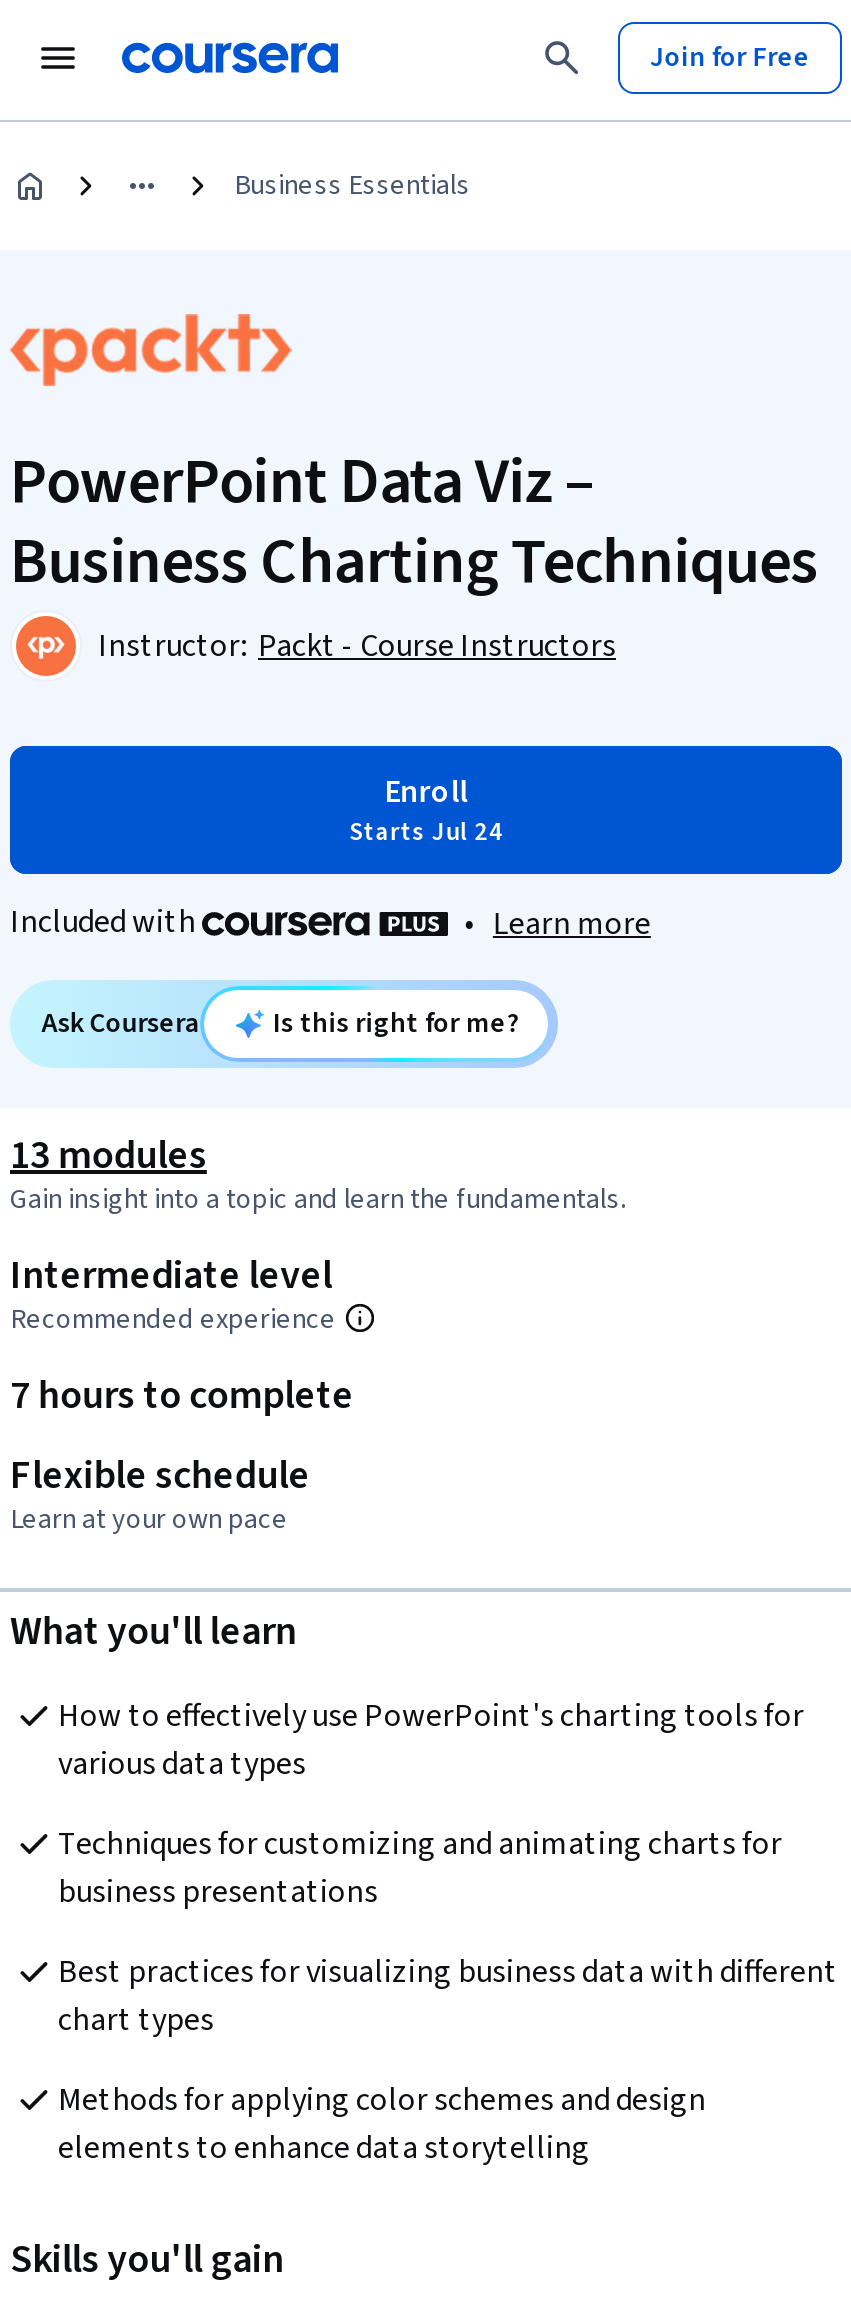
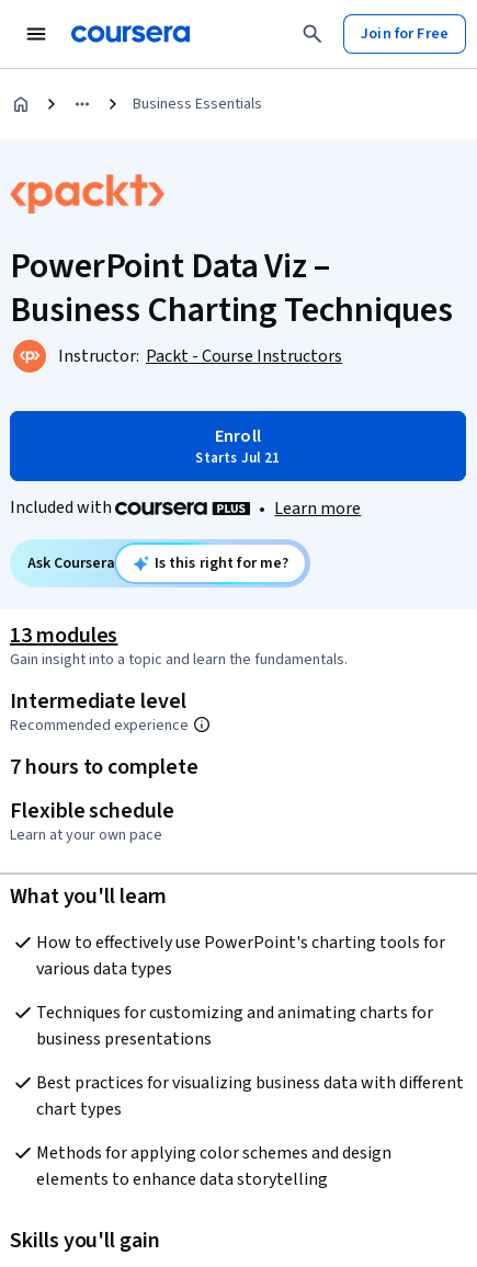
[349,814,503,850] Starts Jul 24 -> [196,448,280,468] Starts Jul 21

